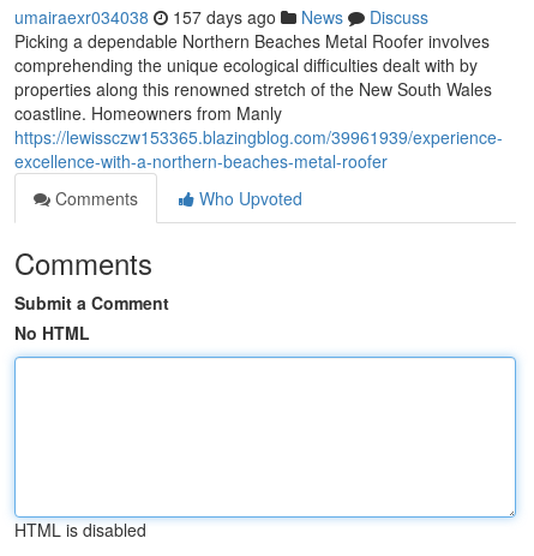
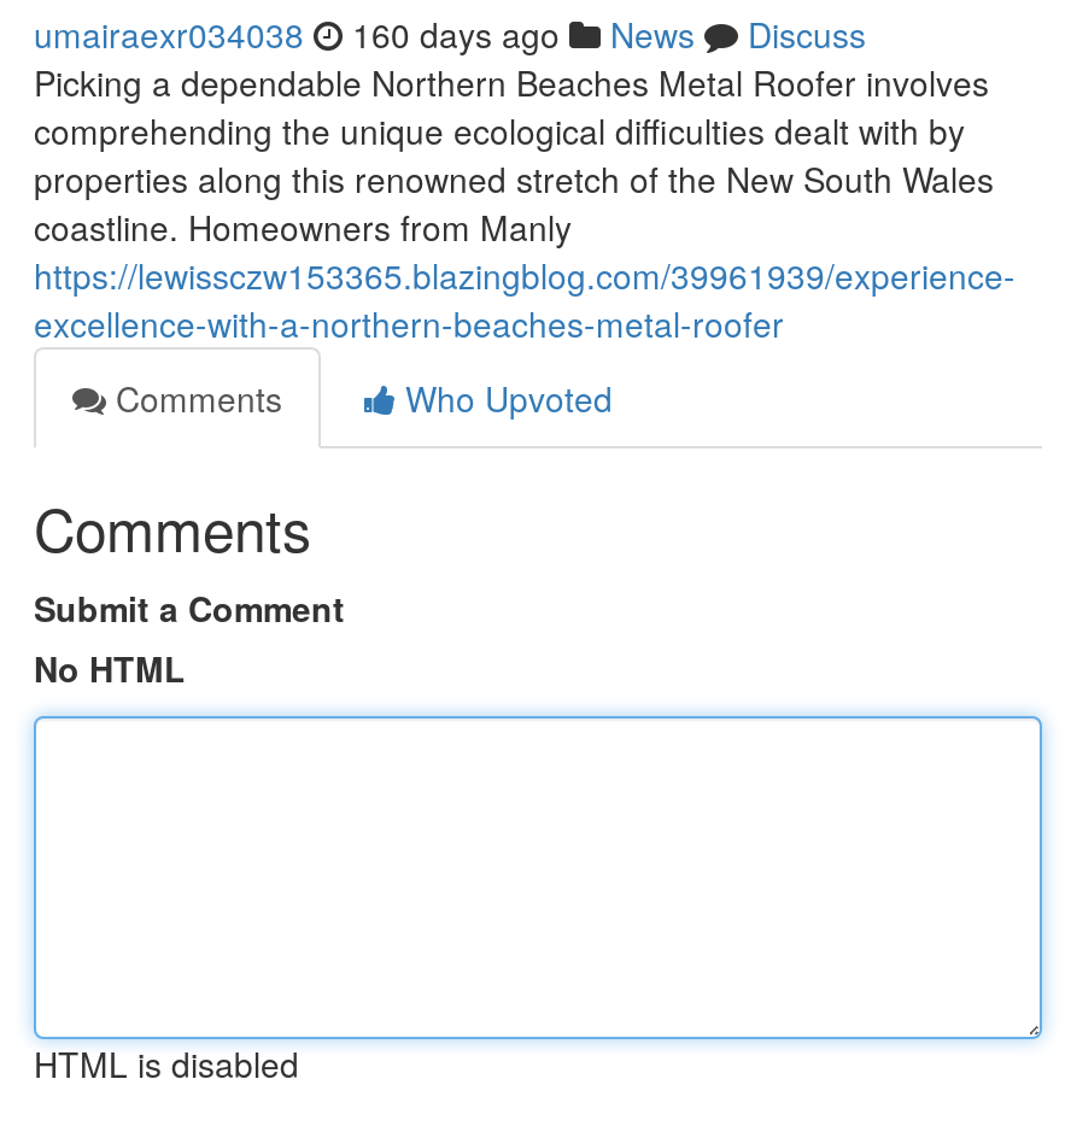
[14,5,428,29] umairaexr034038 157 days ago News Discuss -> [34,10,866,58] umairaexr034038 160 days ago News Discuss

